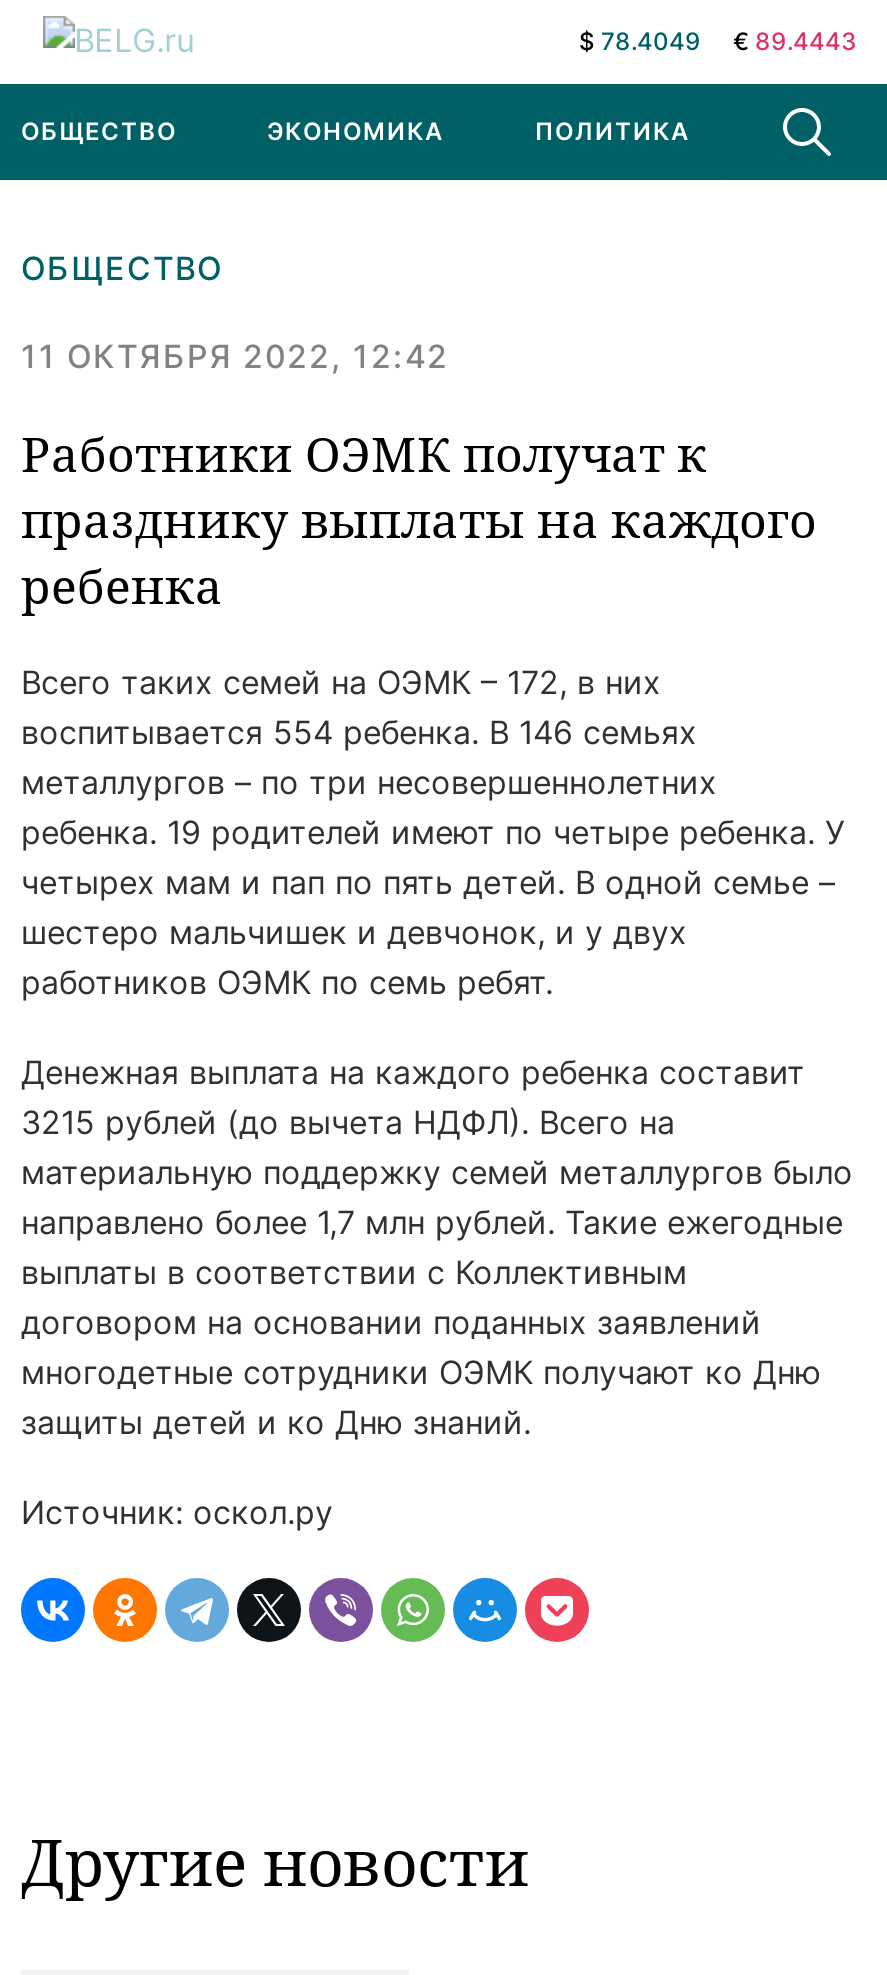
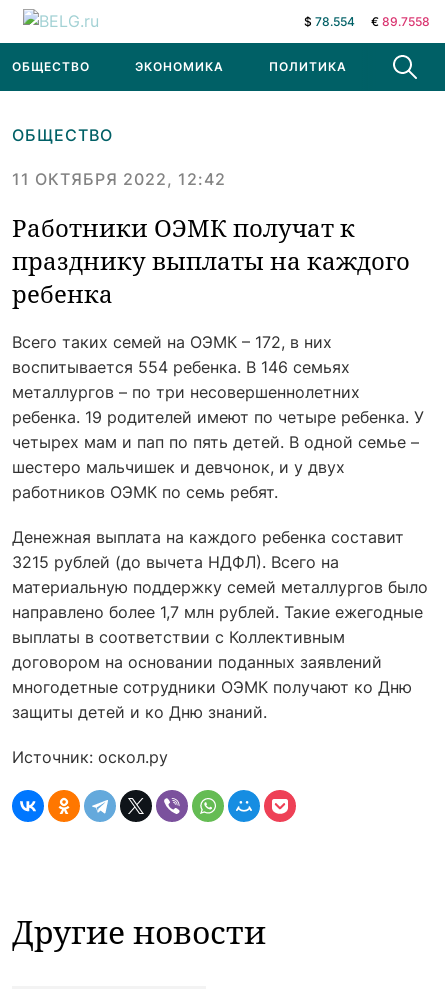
[579,25,701,55] $78.4049 -> [304,13,355,28] $78.554
[733,25,857,55] €89.4443 -> [371,13,430,28] €89.7558

